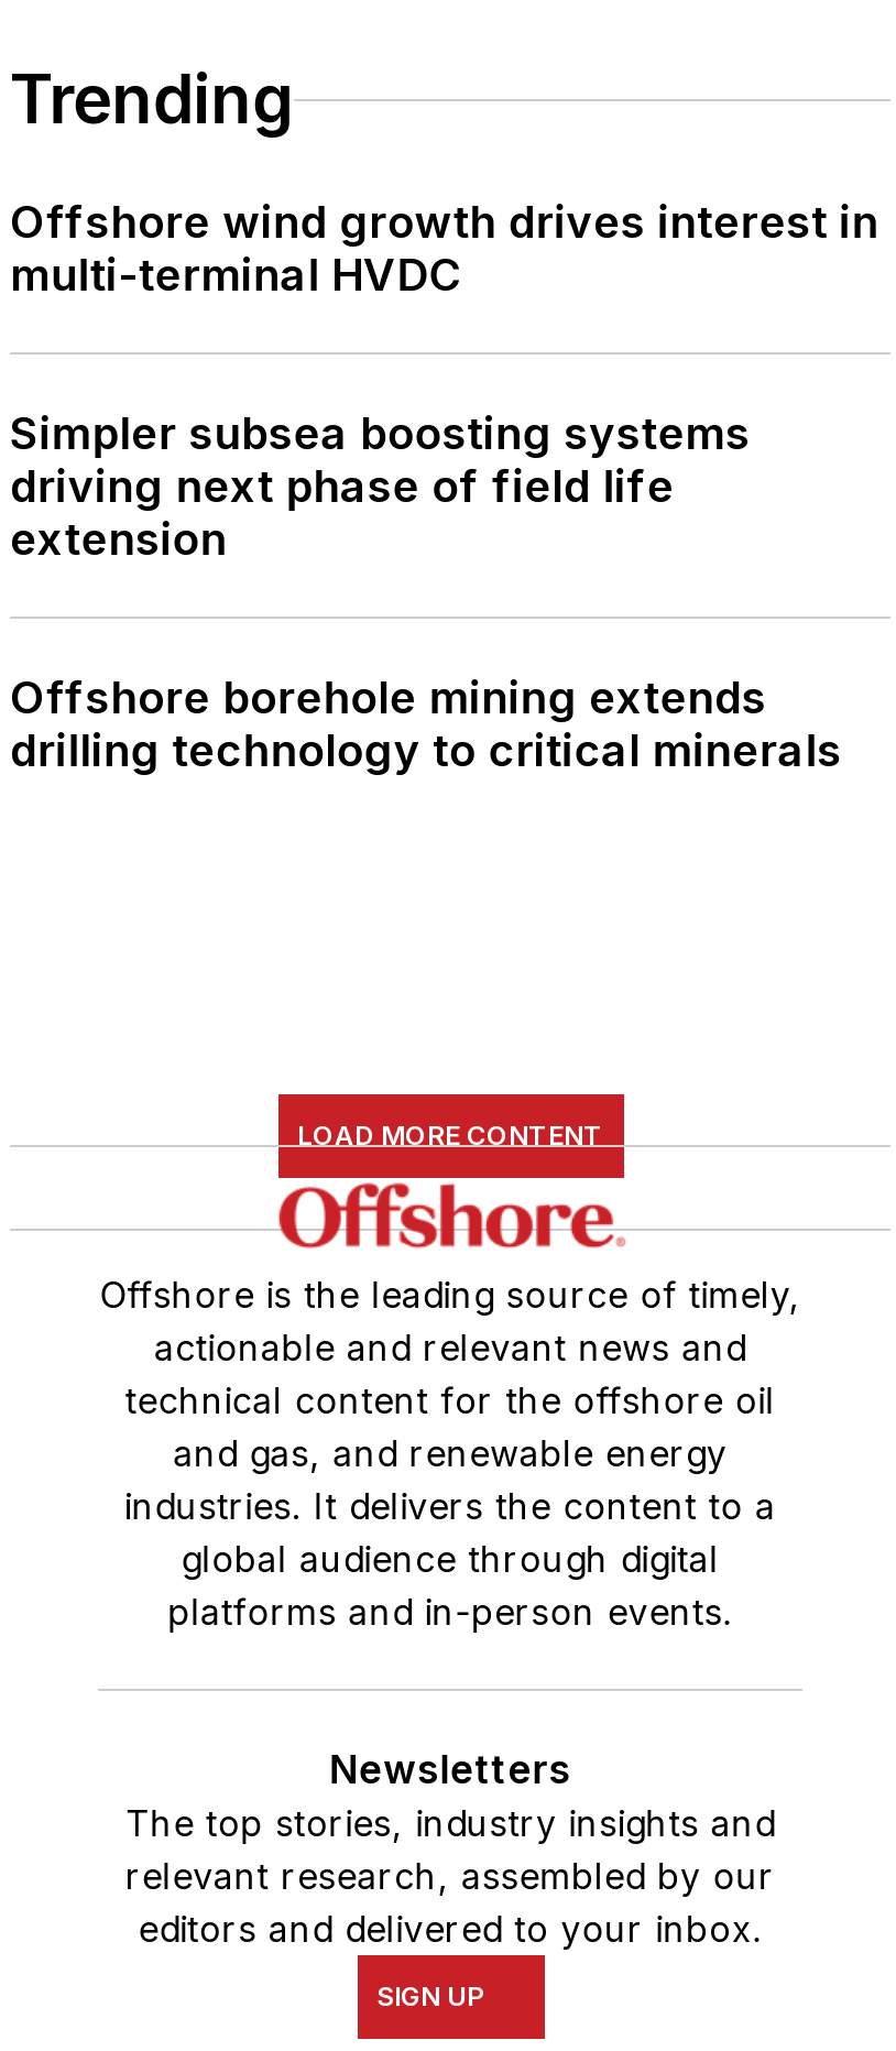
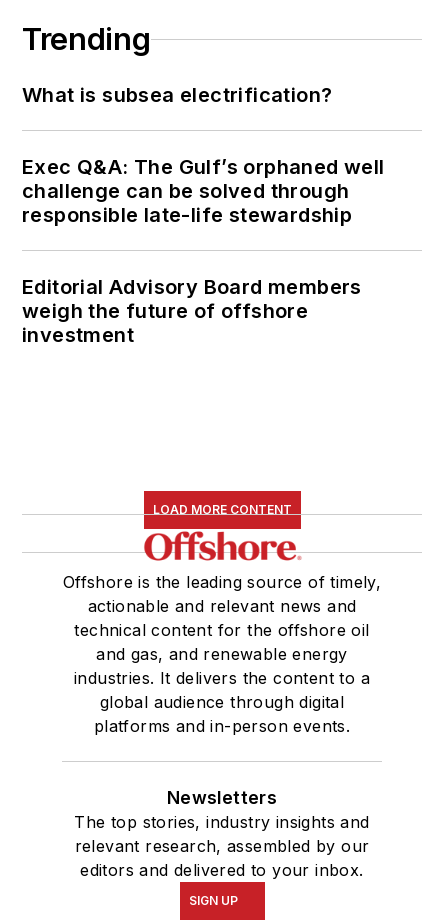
[10,197,879,303] Offshore wind growth drives interest in | multi-terminal HVDC -> [22,83,332,107] What is subsea electrification?
[10,408,750,567] Simpler subsea boosting systems | driving next phase of field life | extension -> [22,155,385,227] Exec Q&A: The Gulf’s orphaned well | challenge can be solved through | responsible late-life stewardship
[10,672,842,778] Offshore borehole mining extends | drilling technology to critical minerals -> [22,275,362,347] Editorial Advisory Board members | weigh the future of offshore | investment

